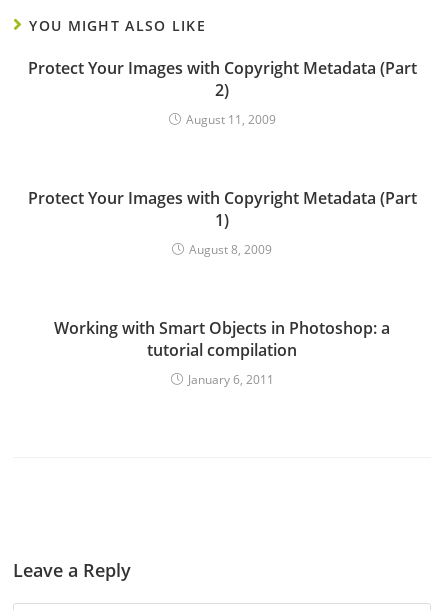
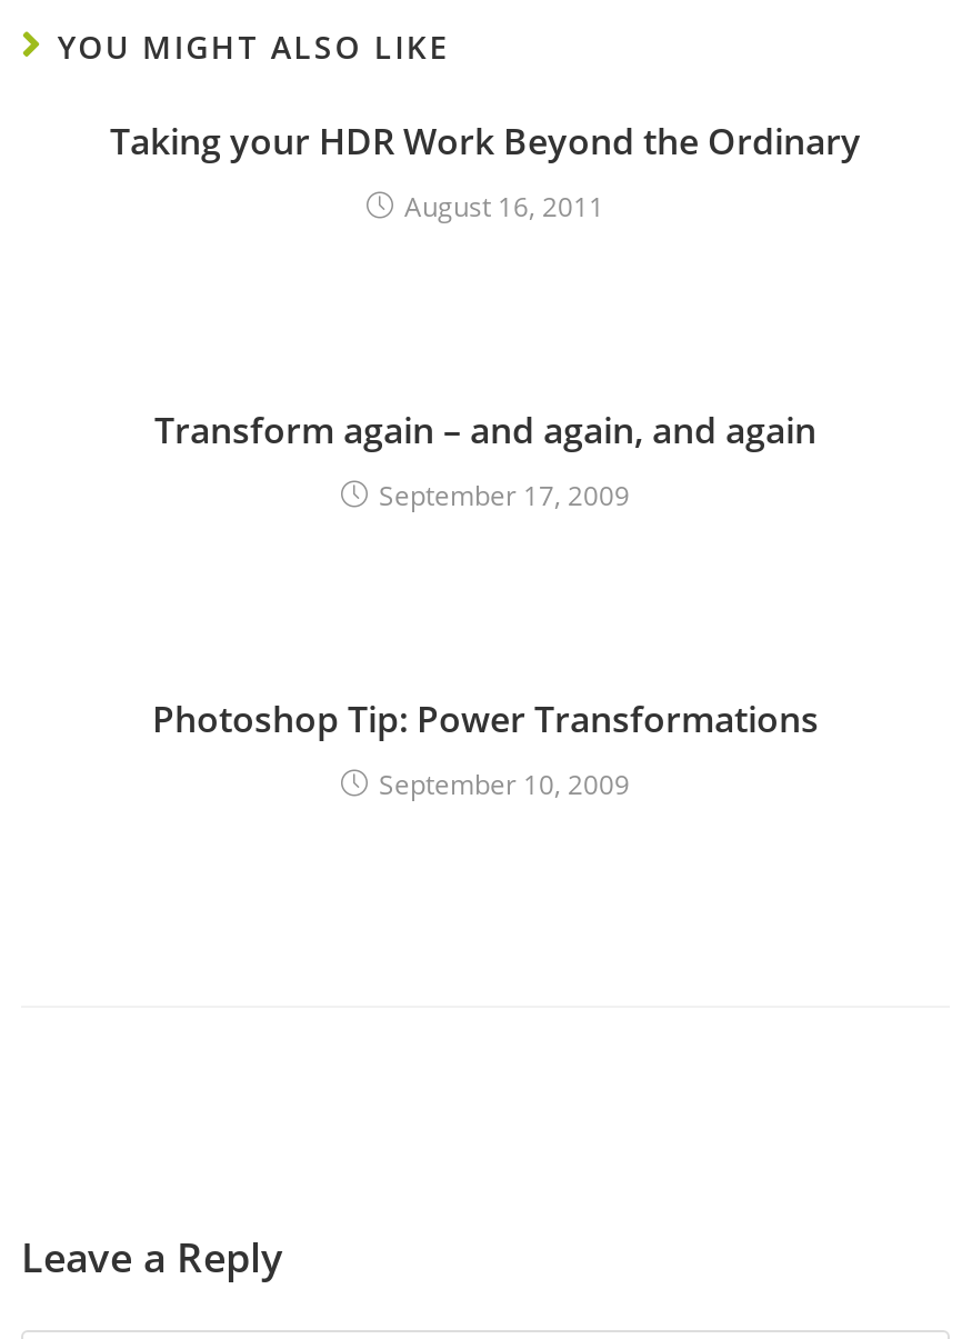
[27,57,416,101] Protect Your Images with Copyright Metadata (Part | 2) -> [110,117,861,166] Taking your HDR Work Beyond the Ordinary
[185,111,275,128] August 11, 2009 -> [404,188,604,226] August 16, 2011
[27,187,416,231] Protect Your Images with Copyright Metadata (Part | 1) -> [154,406,816,454] Transform again – and again, and again
[189,241,272,258] August 8, 2009 -> [379,477,630,514] September 17, 2009
[54,317,390,361] Working with Smart Objects in Photoshop: a | tutorial compilation -> [152,695,819,743] Photoshop Tip: Power Transformations
[187,371,273,388] January 6, 2011 -> [379,766,630,803] September 10, 2009

